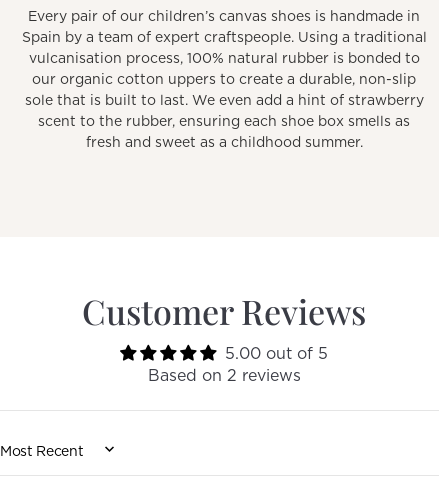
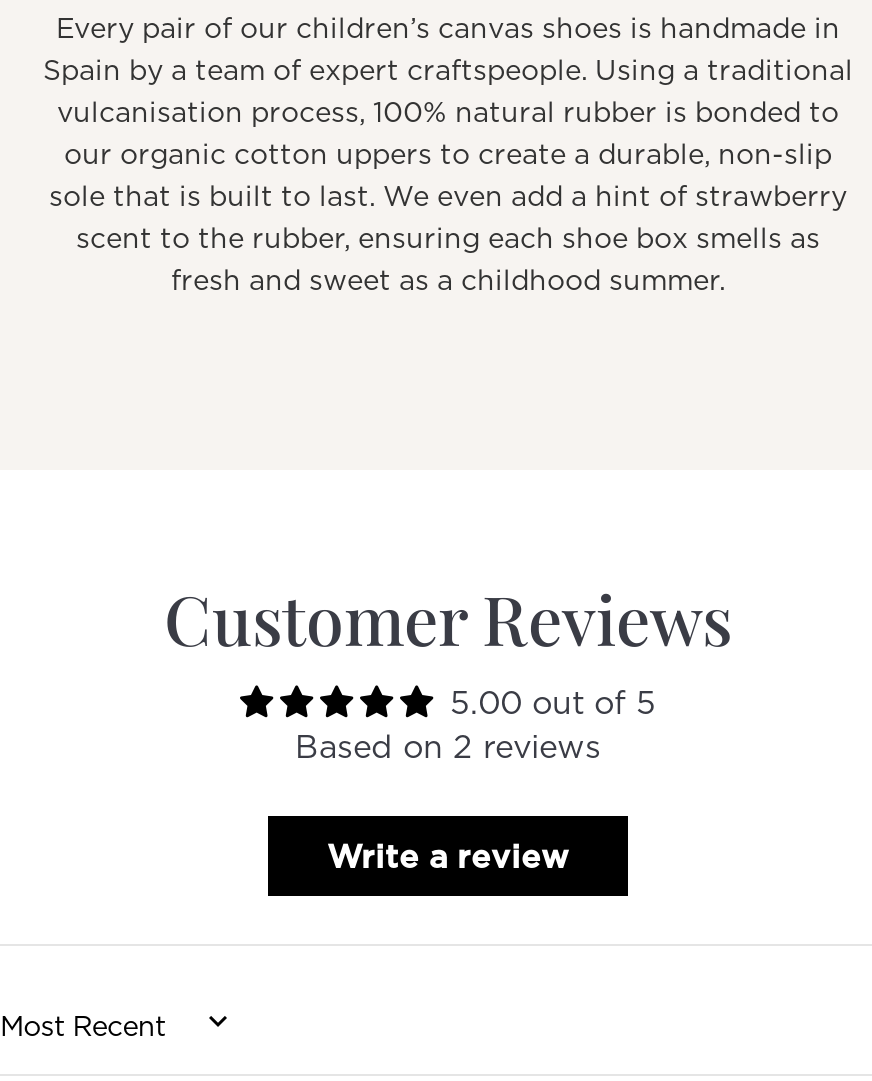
none -> [327,835,569,875] Write a review

